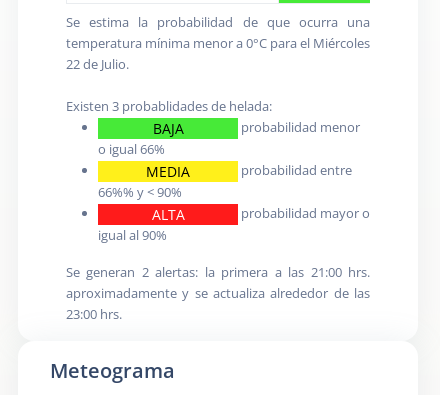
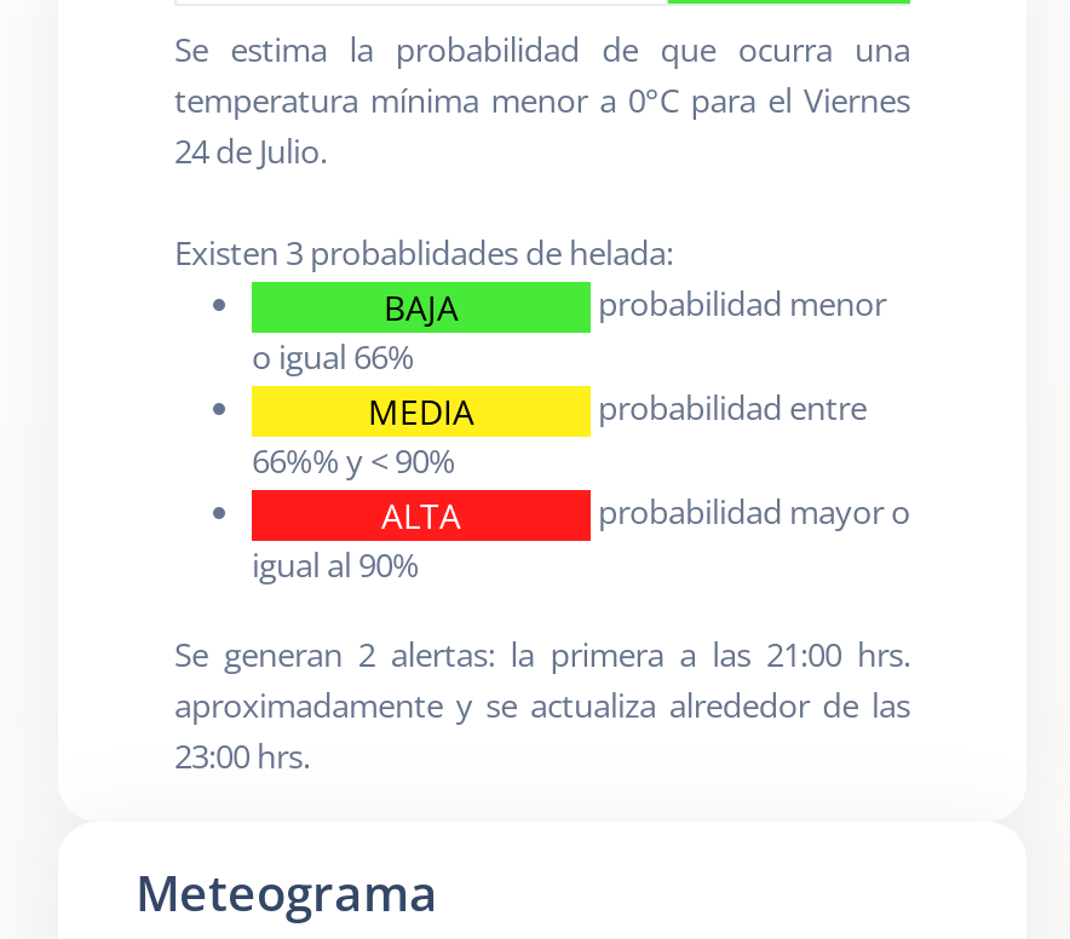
[66,34,370,52] temperatura mínima menor a 0°C para el Miércoles -> [174,79,910,122] temperatura mínima menor a 0°C para el Viernes
[66,55,129,73] 22 de Julio. -> [174,129,327,173] 24 de Julio.

